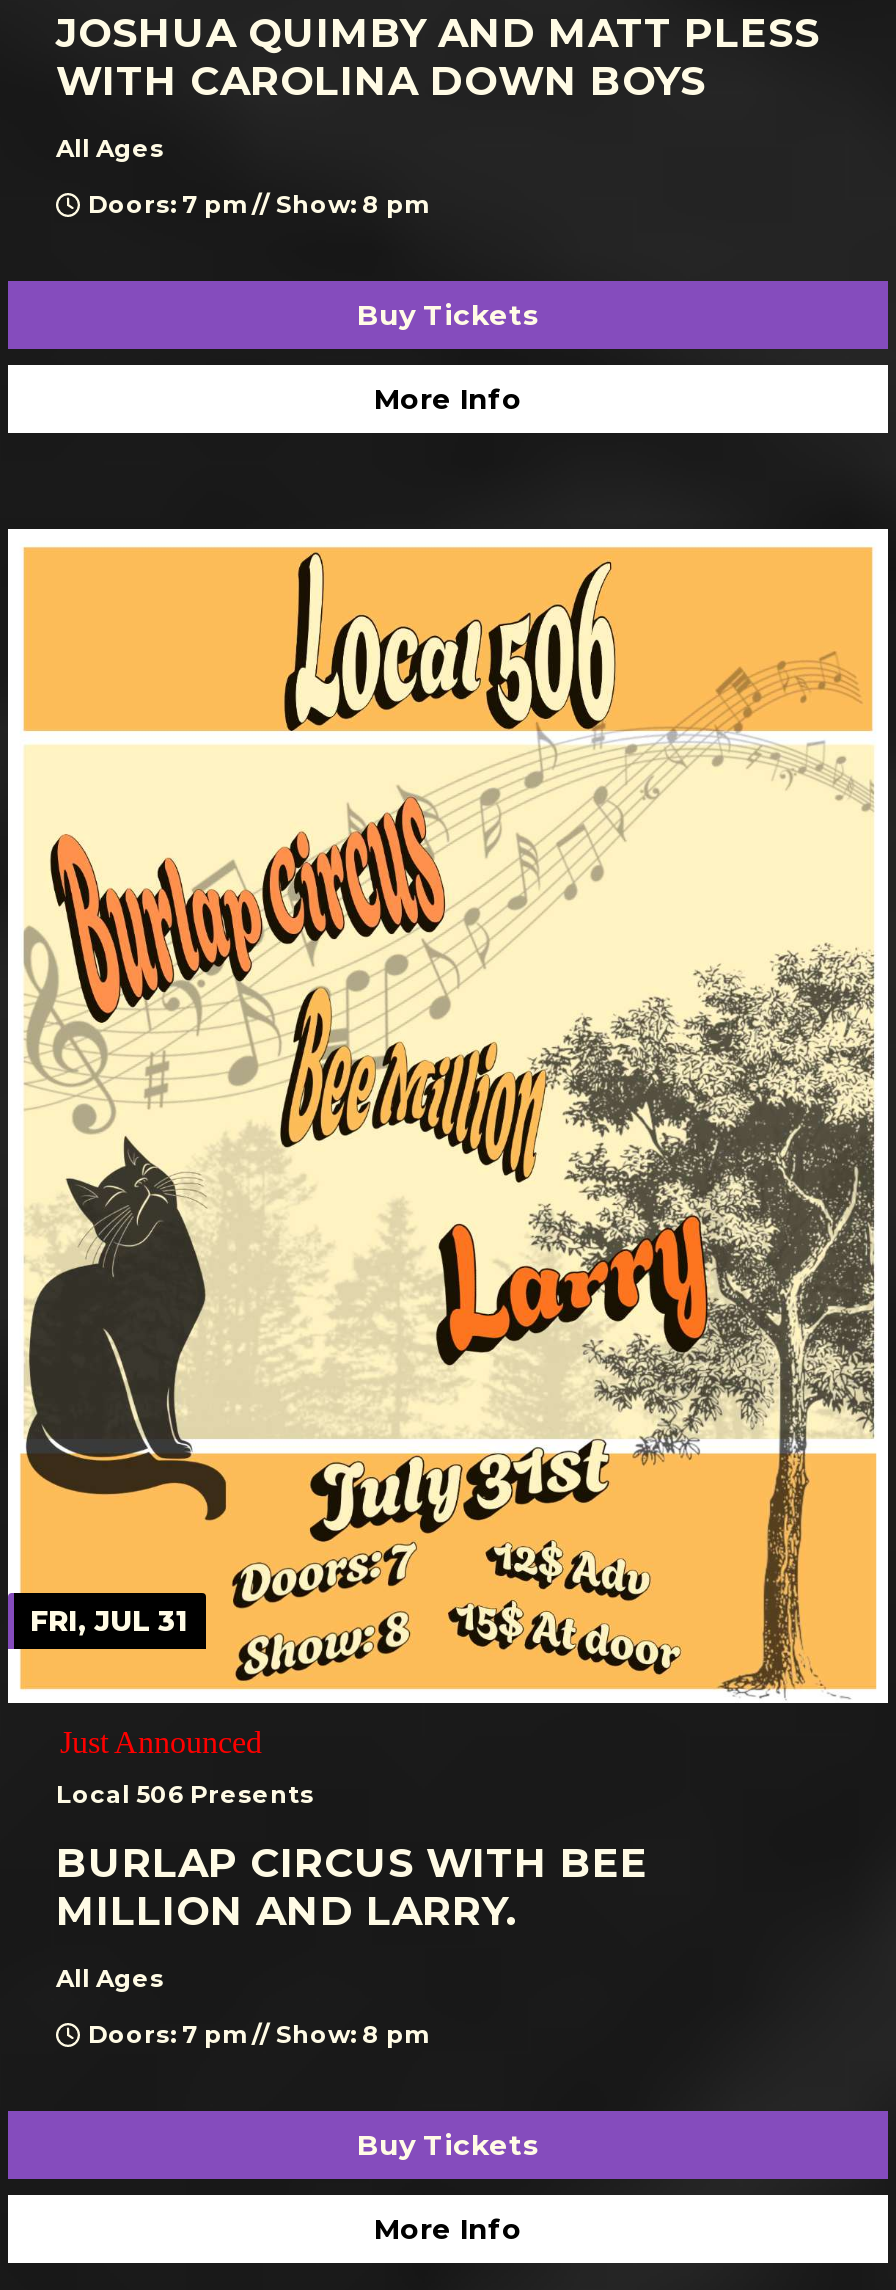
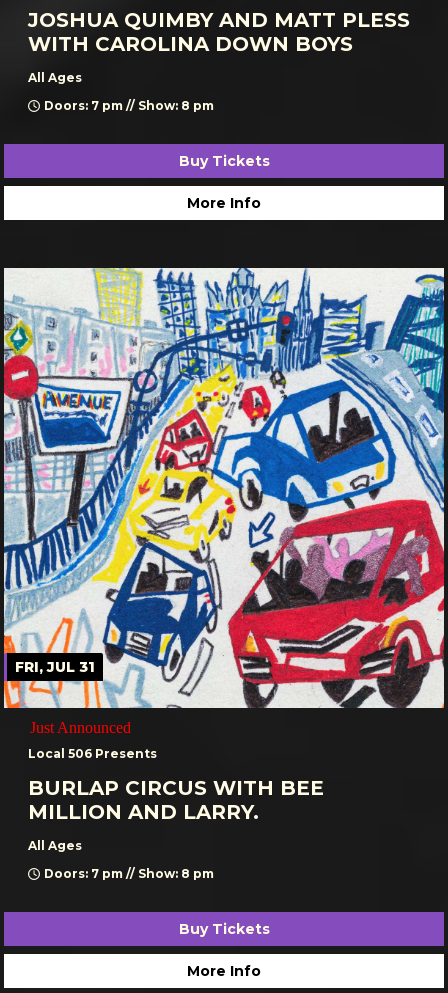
[6,527,890,1705] [image] -> [3,267,445,709] [image]

